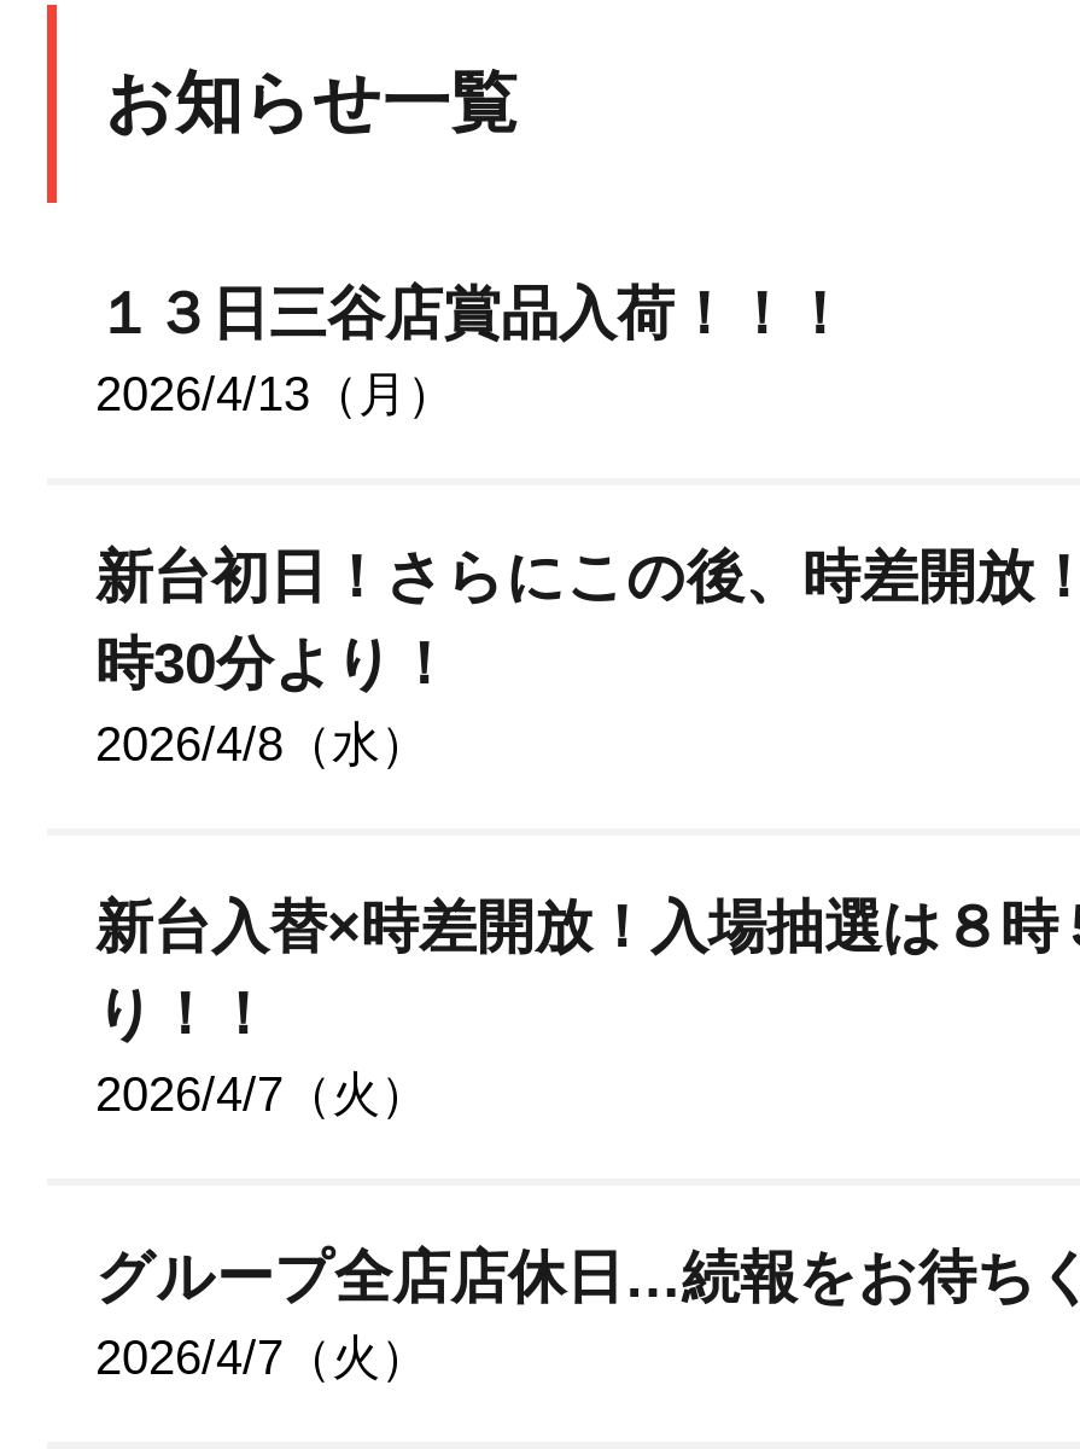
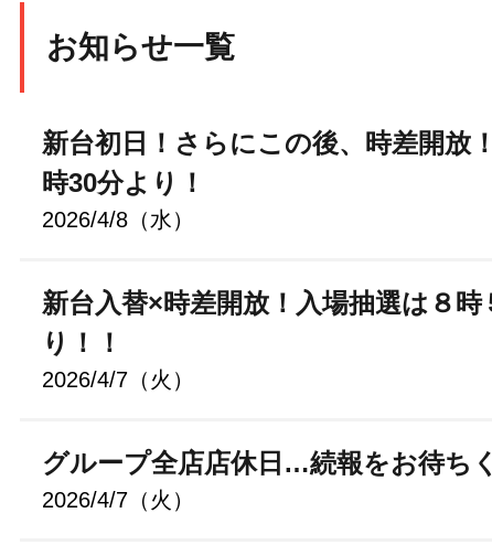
[95,280,848,420] １３日三谷店賞品入荷！！！ | 2026/4/13（月） -> none

